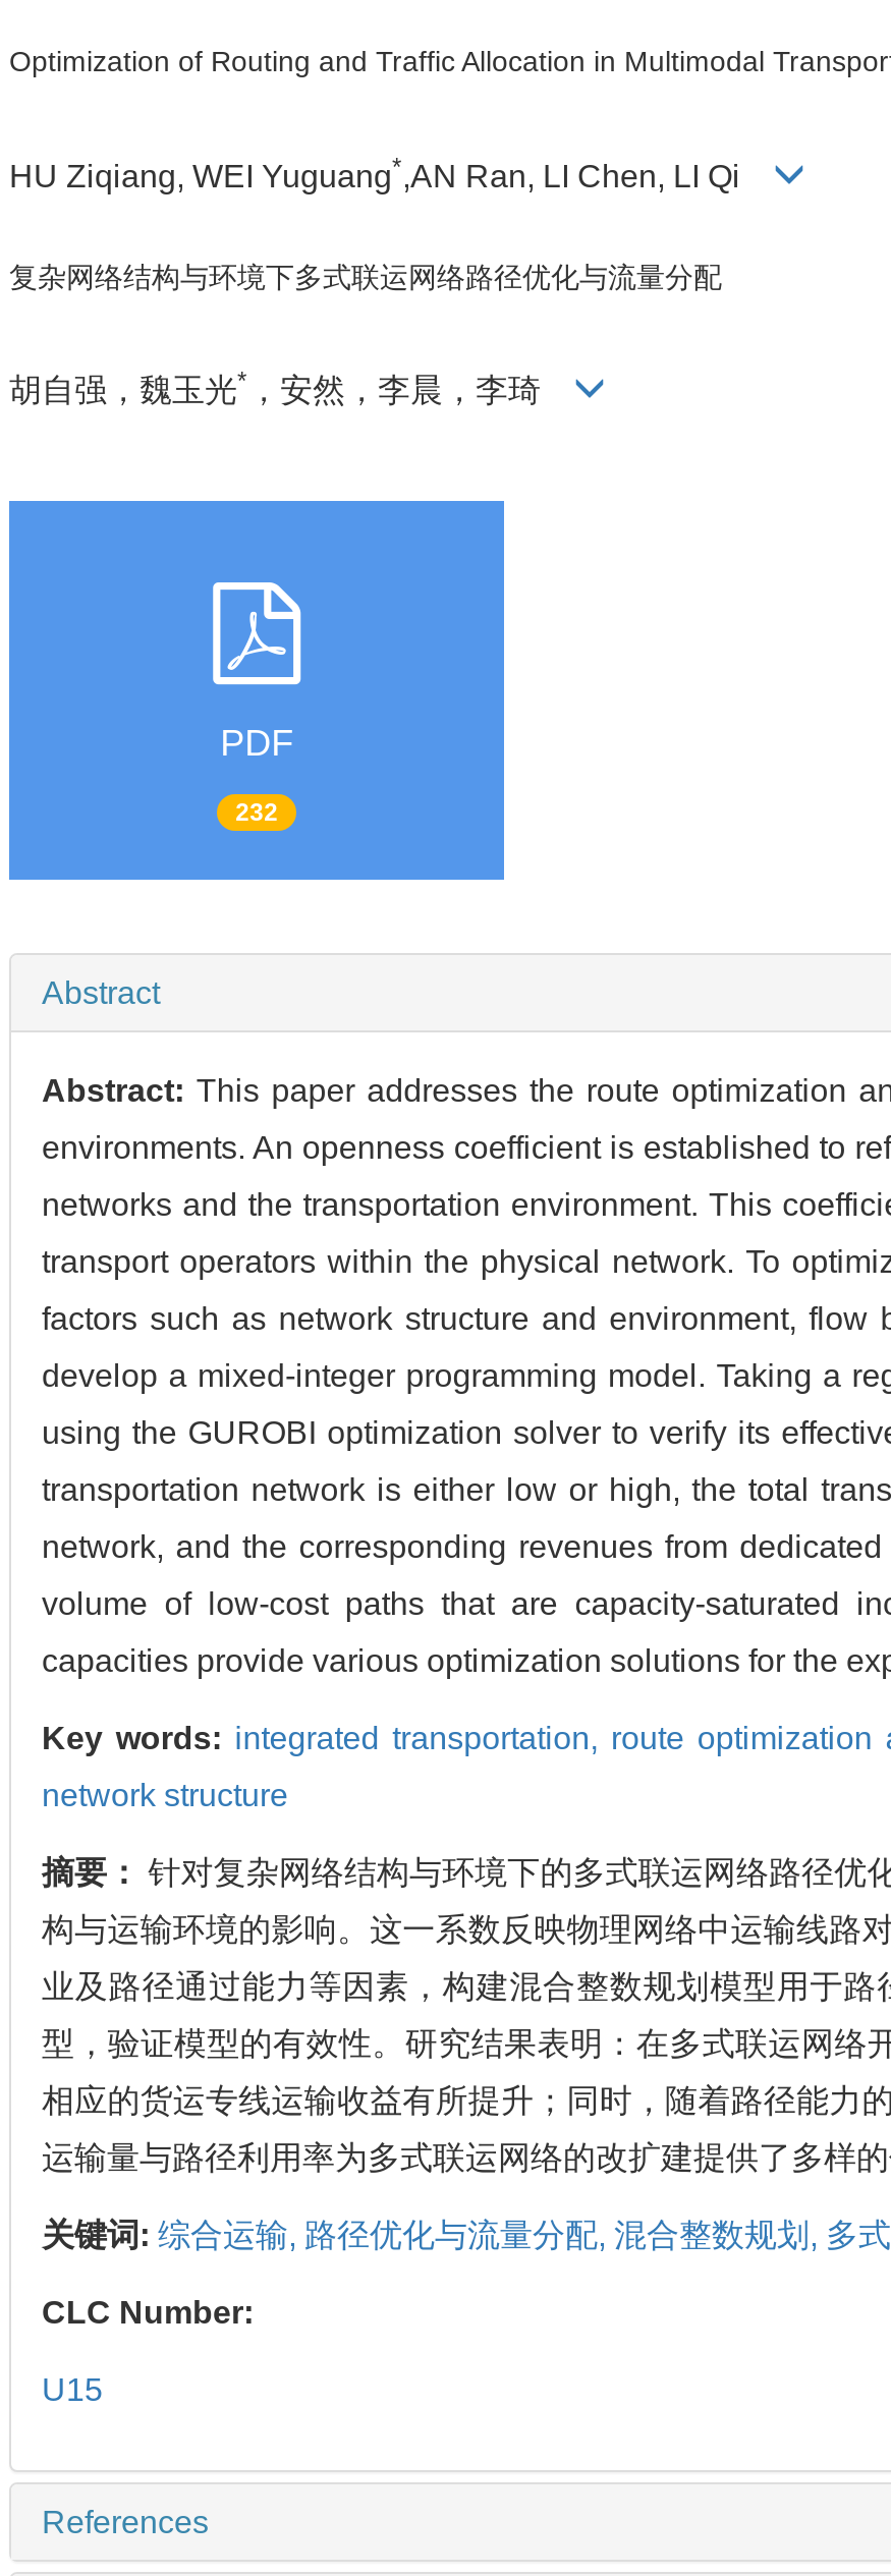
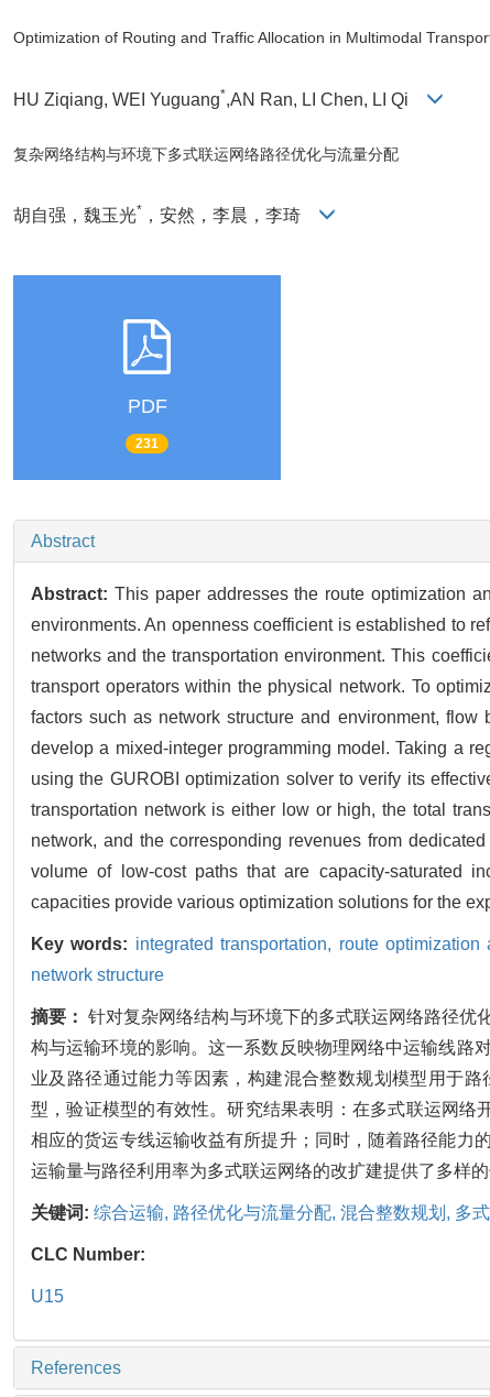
[235,799,278,827] 232 -> [136,436,159,452] 231

